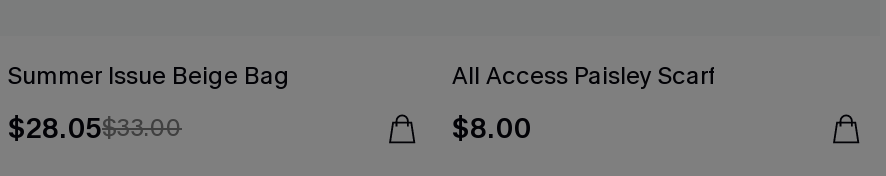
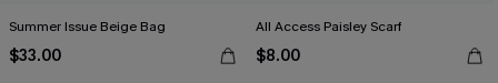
[8,109,182,147] $28.05$33.00 -> [9,45,61,66] $33.00

